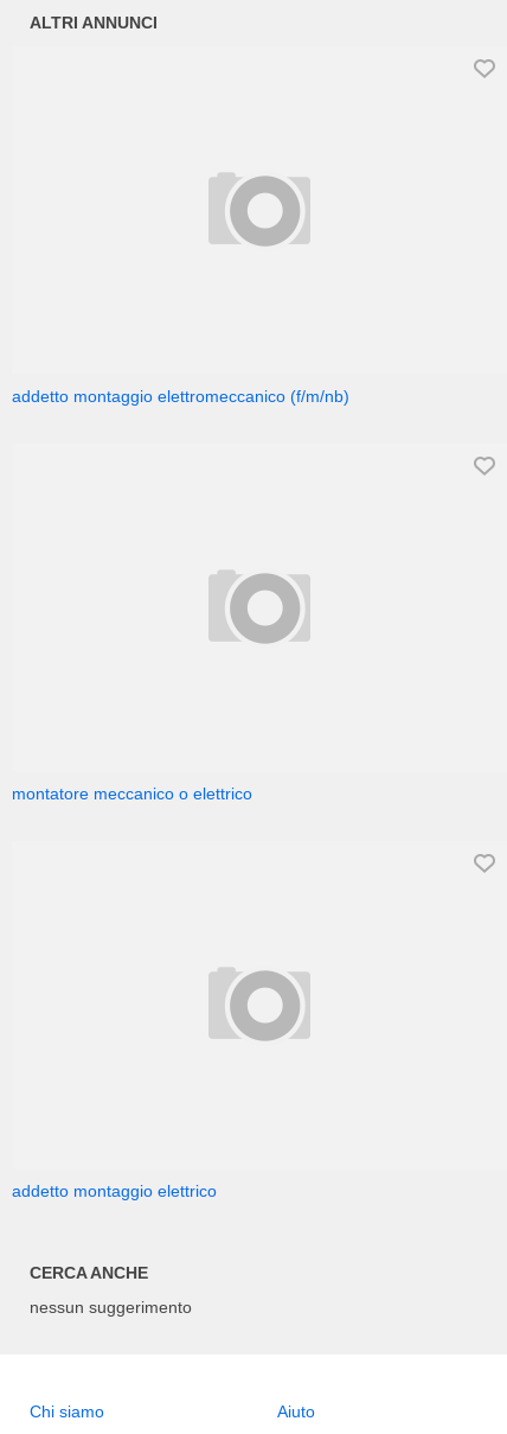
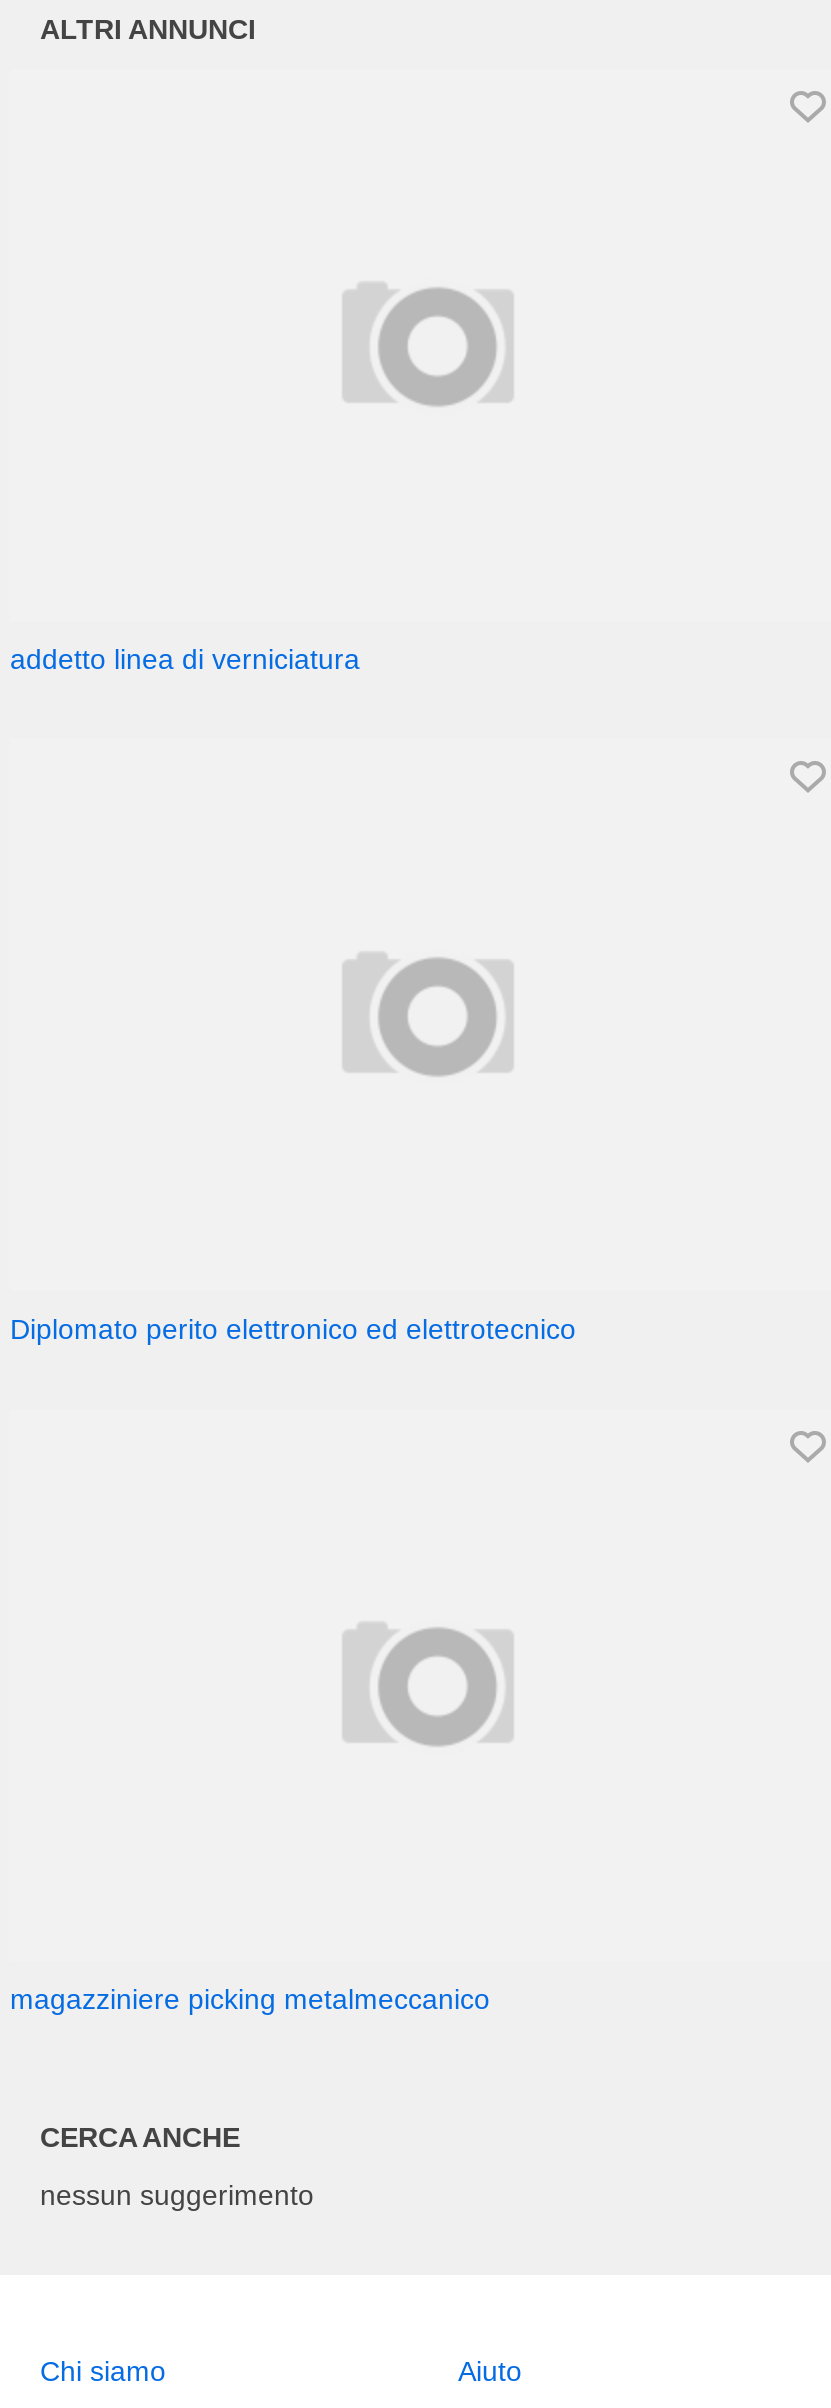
[12,387,349,406] addetto montaggio elettromeccanico (f/m/nb) -> [10,643,360,675] addetto linea di verniciatura
[12,784,252,803] montatore meccanico o elettrico -> [10,1313,576,1345] Diplomato perito elettronico ed elettrotecnico
[12,1181,217,1200] addetto montaggio elettrico -> [10,1983,490,2015] magazziniere picking metalmeccanico

